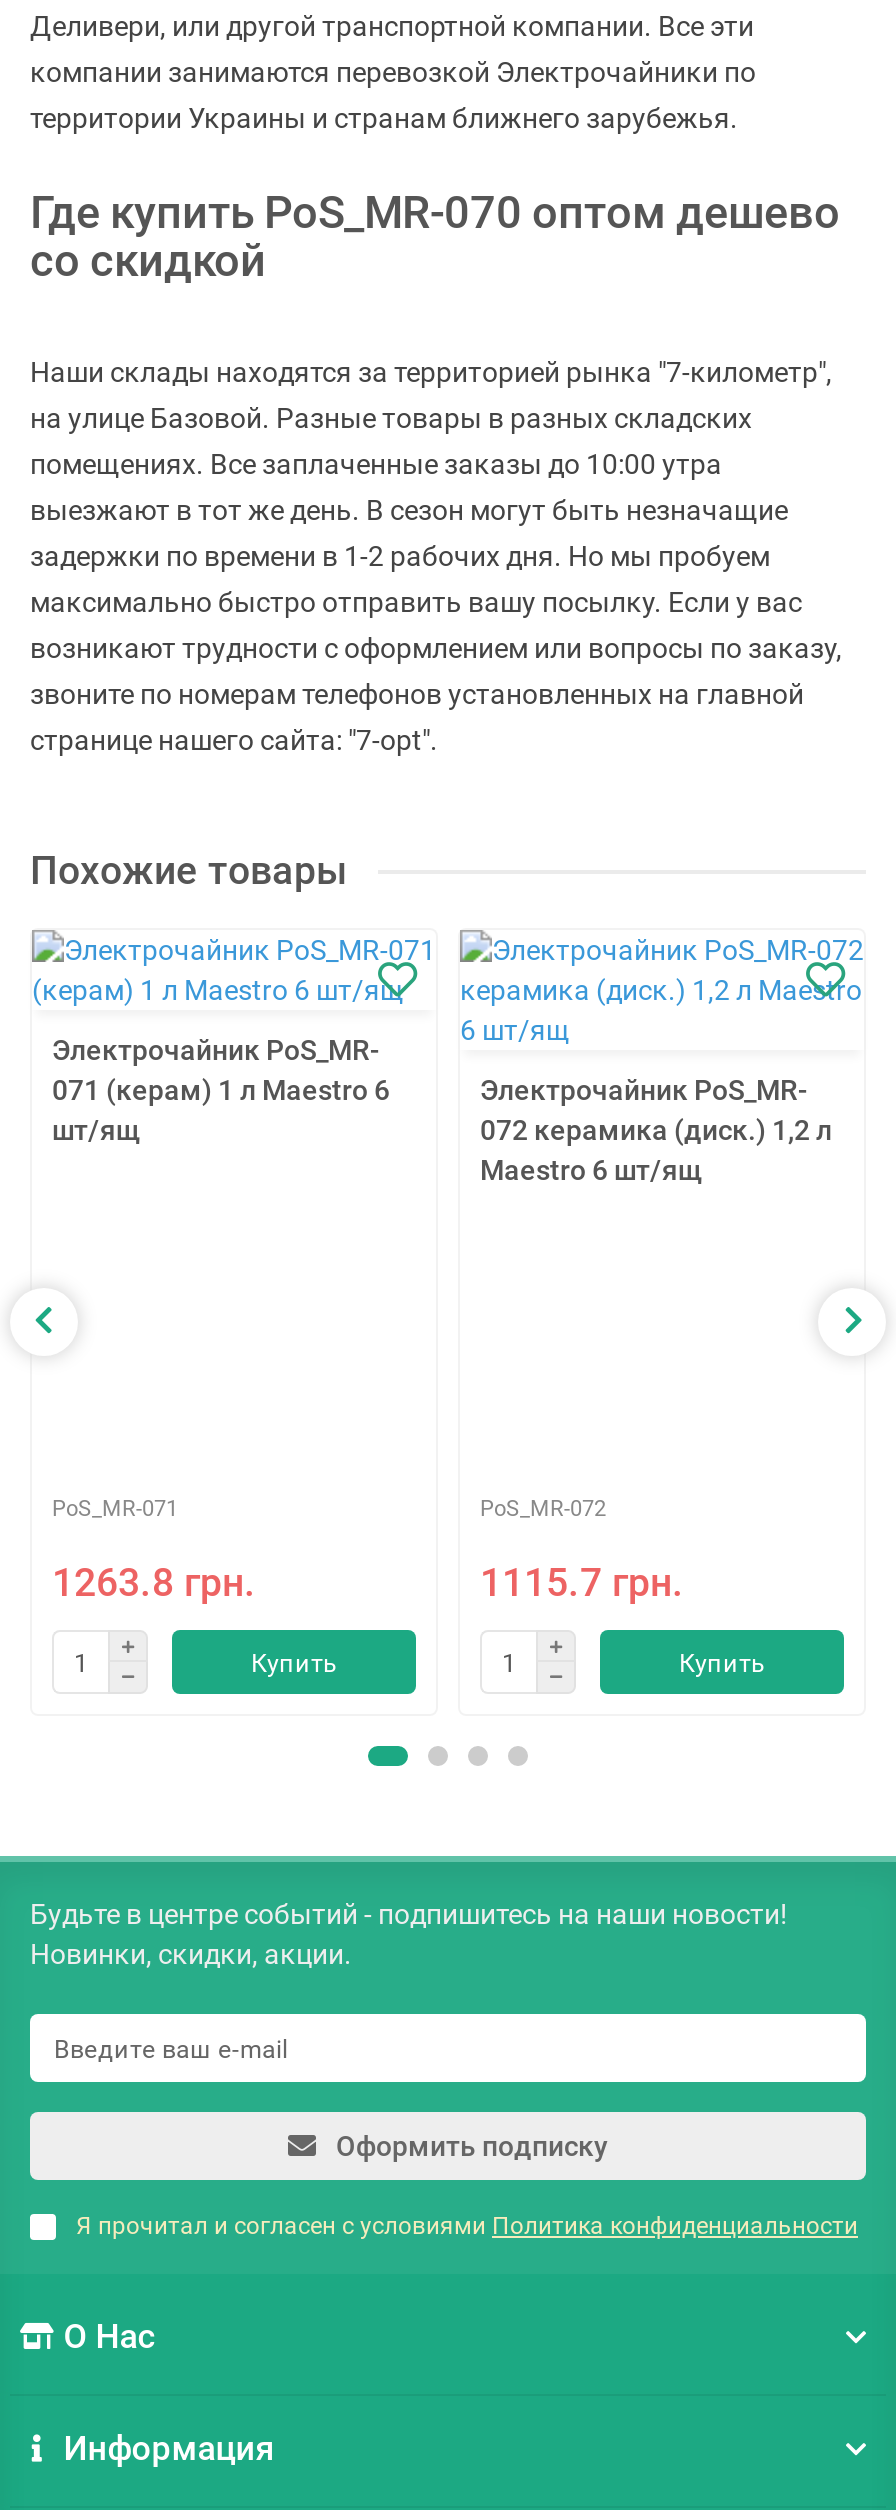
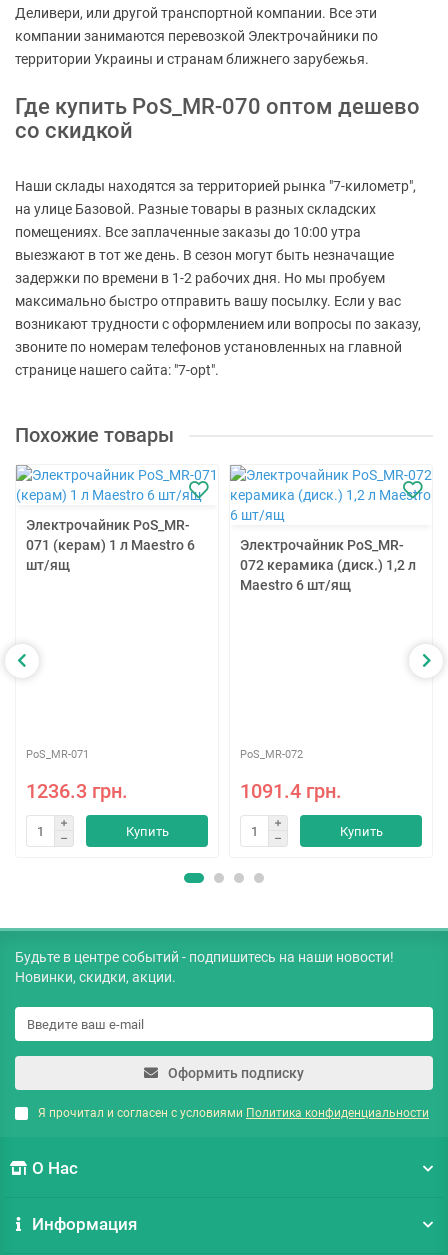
[52,1560,256,1606] 1263.8 грн. -> [26,780,128,803] 1236.3 грн.
[480,1560,684,1606] 1115.7 грн. -> [240,780,342,803] 1091.4 грн.

